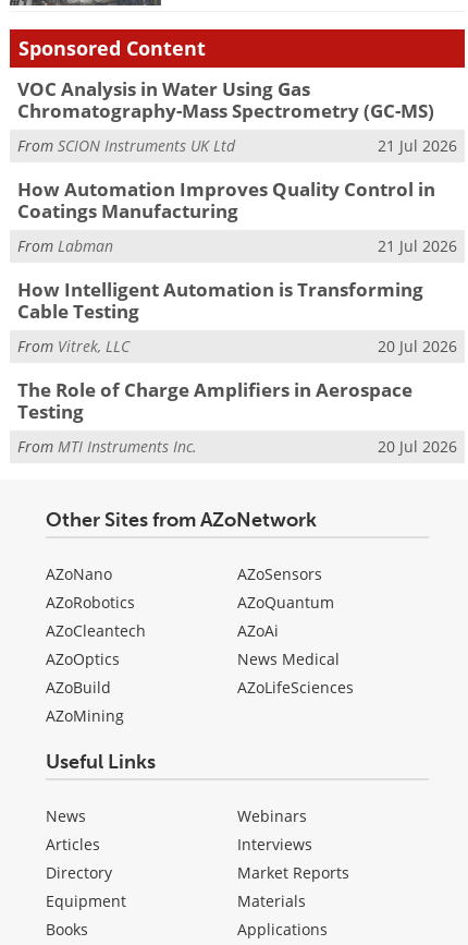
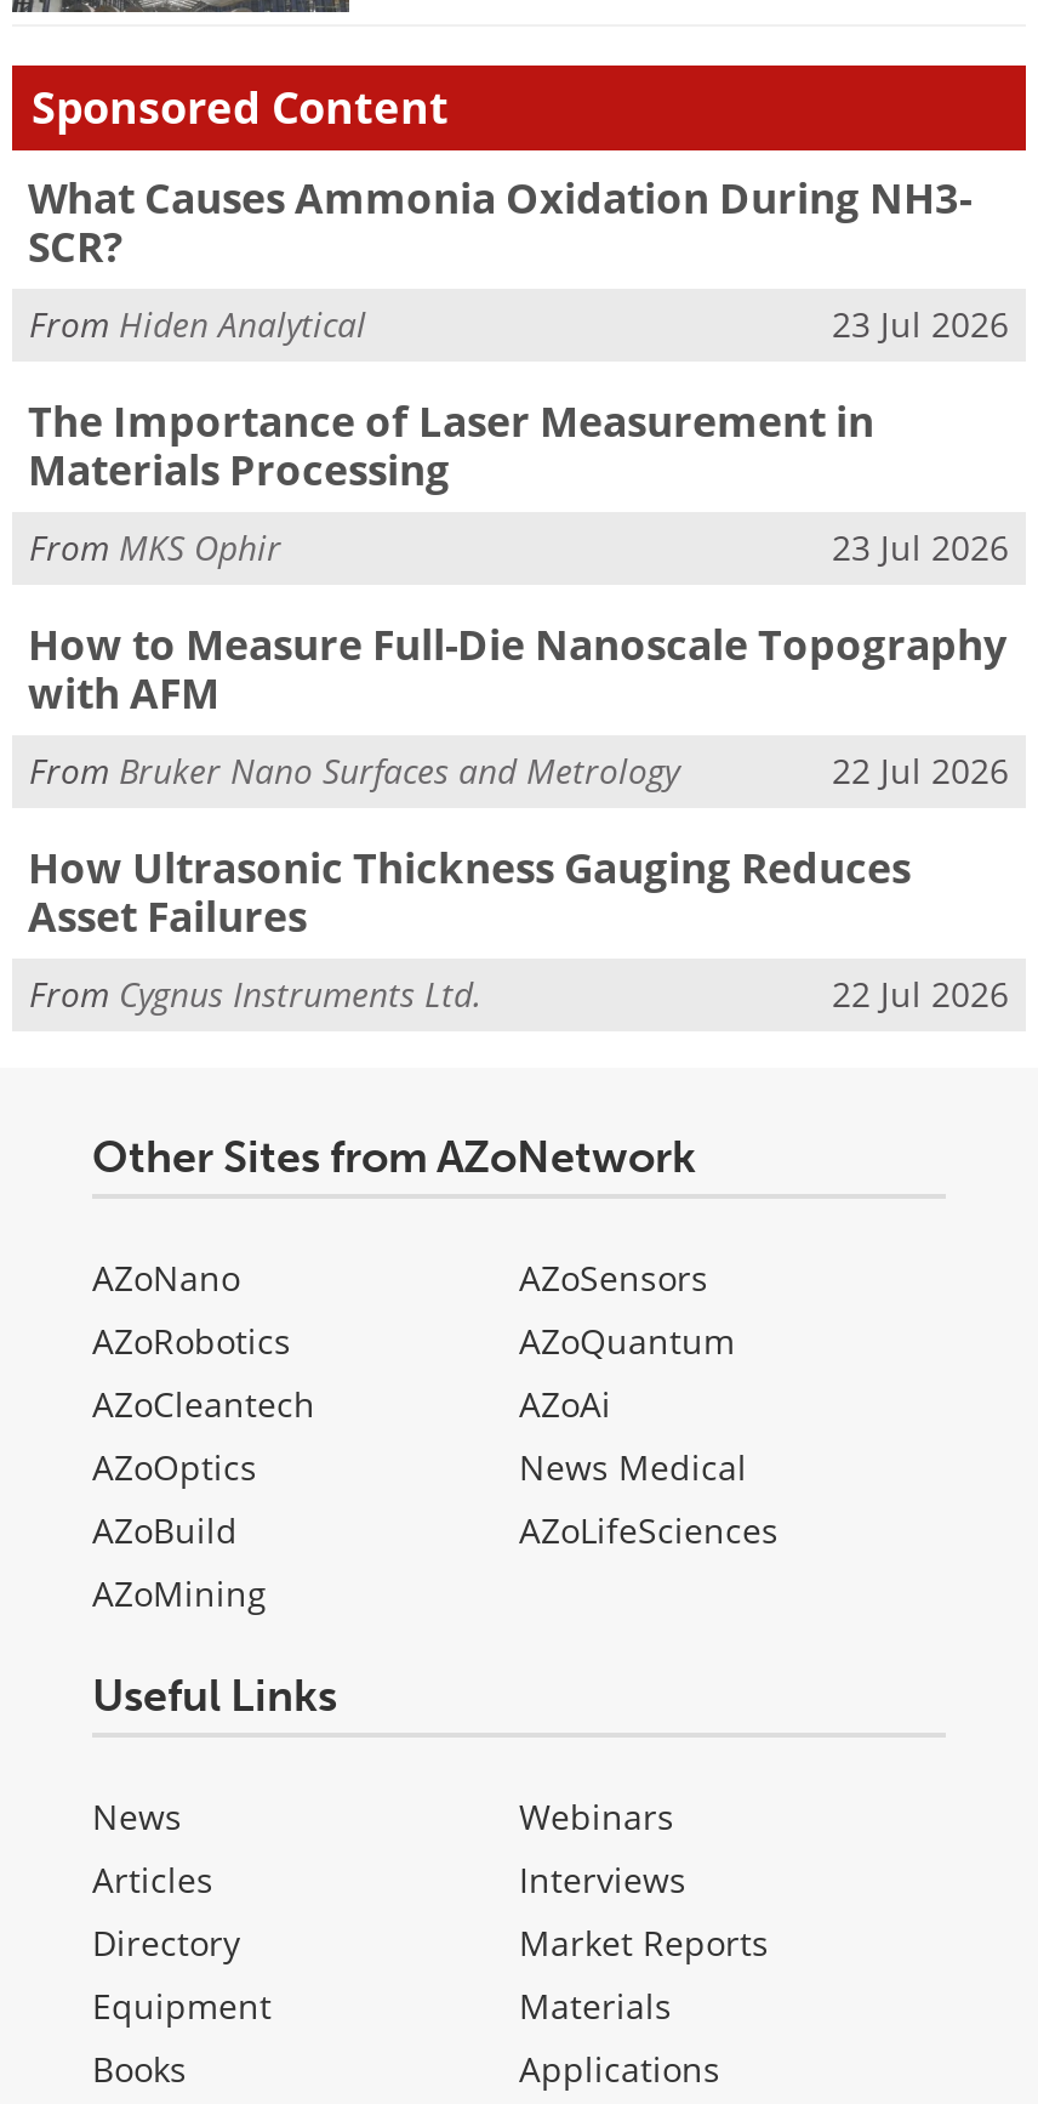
[17,76,434,123] VOC Analysis in Water Using Gas | Chromatography-Mass Spectrometry (GC-MS) -> [28,170,971,274] What Causes Ammonia Oxidation During NH3- | SCR?
[17,135,457,155] From SCION Instruments UK Ltd | 21 Jul 2026 -> [29,300,1009,346] From Hiden Analytical | 23 Jul 2026
[17,177,435,224] How Automation Improves Quality Control in | Coatings Manufacturing -> [28,393,874,498] The Importance of Laser Measurement in | Materials Processing
[17,235,457,256] From Labman | 21 Jul 2026 -> [29,523,1009,569] From MKS Ophir | 23 Jul 2026
[17,277,423,324] How Intelligent Automation is Transforming | Cable Testing -> [28,617,1008,721] How to Measure Full-Die Nanoscale Topography | with AFM
[17,335,457,356] From Vitrek, LLC | 20 Jul 2026 -> [29,747,1009,793] From Bruker Nano Surfaces and Metrology | 22 Jul 2026
[17,377,412,424] The Role of Charge Amplifiers in Aerospace | Testing -> [28,840,911,945] How Ultrasonic Thickness Gauging Reduces | Asset Failures
[17,436,457,456] From MTI Instruments Inc. | 20 Jul 2026 -> [29,970,1009,1016] From Cygnus Instruments Ltd. | 22 Jul 2026

